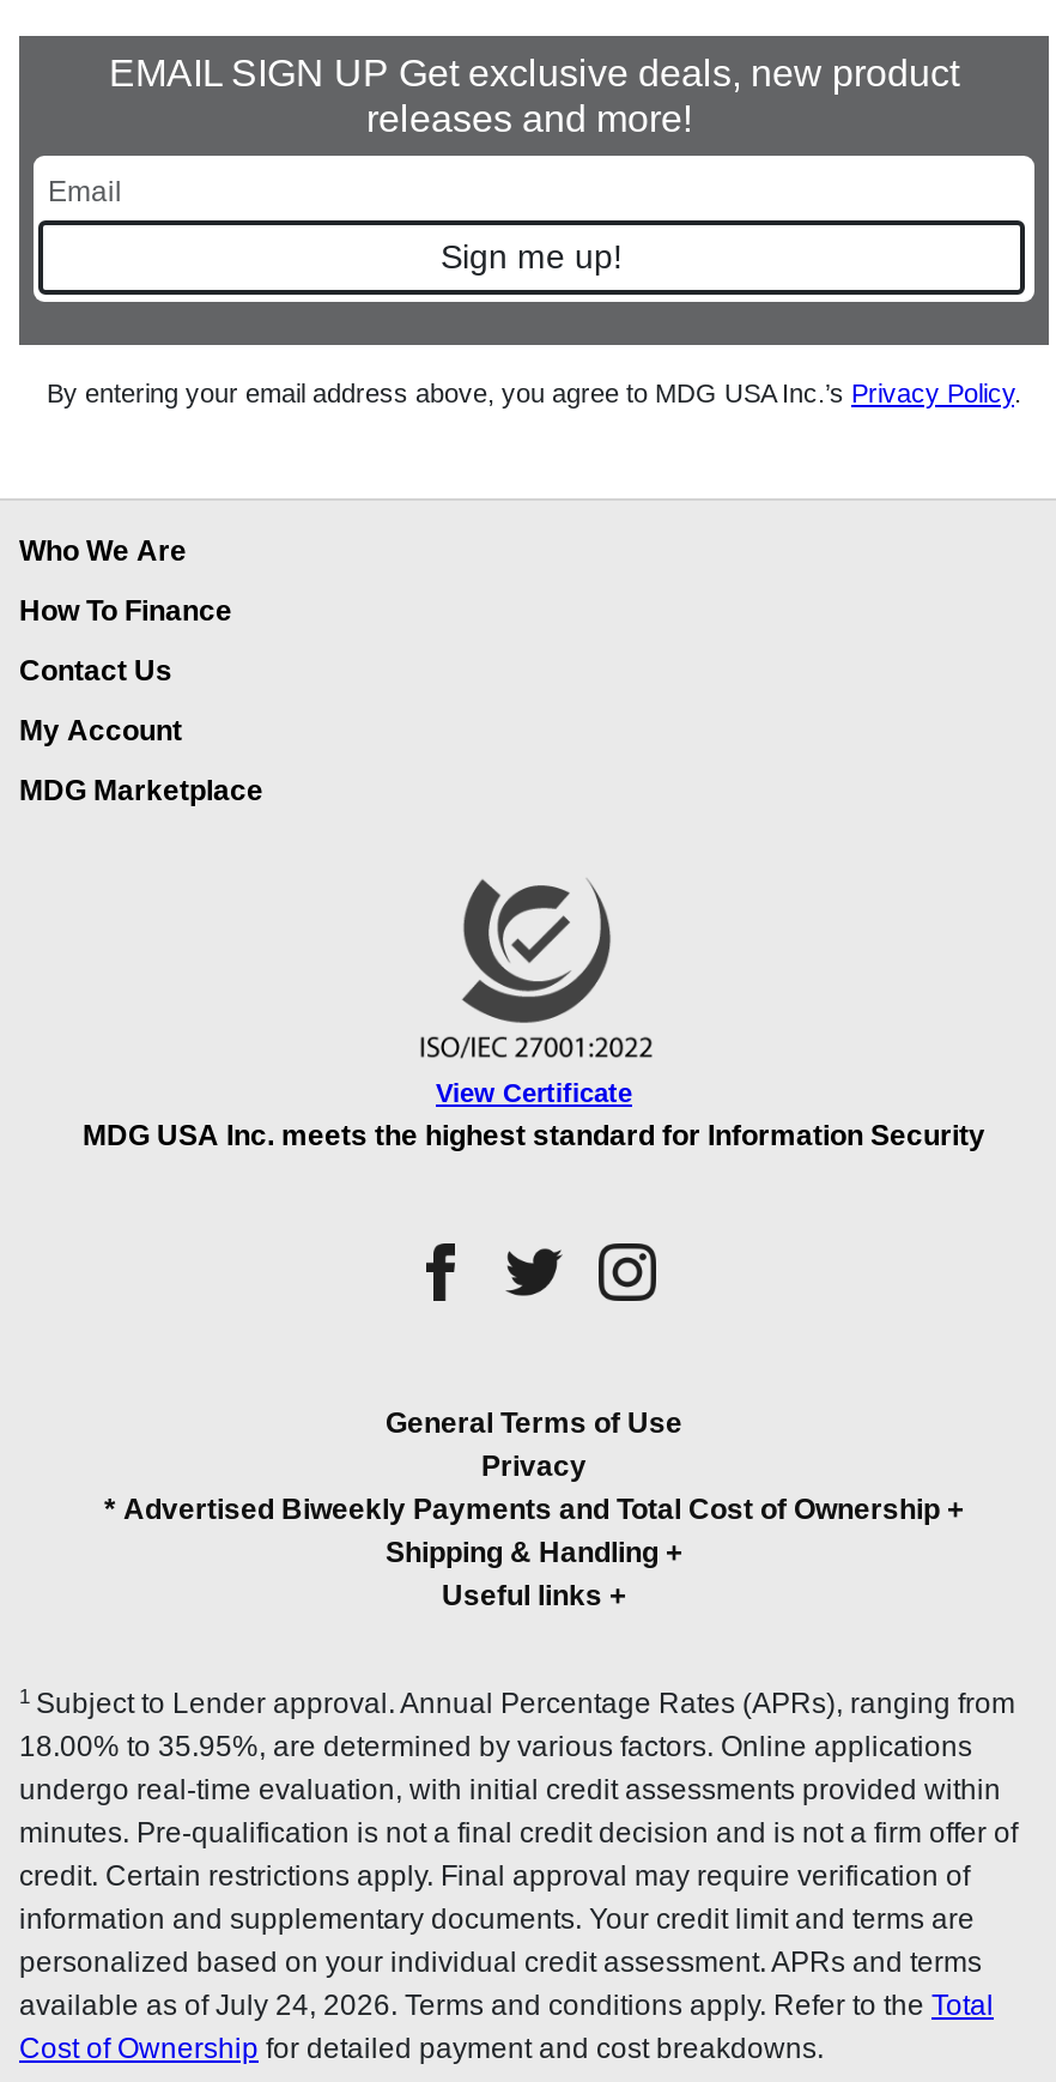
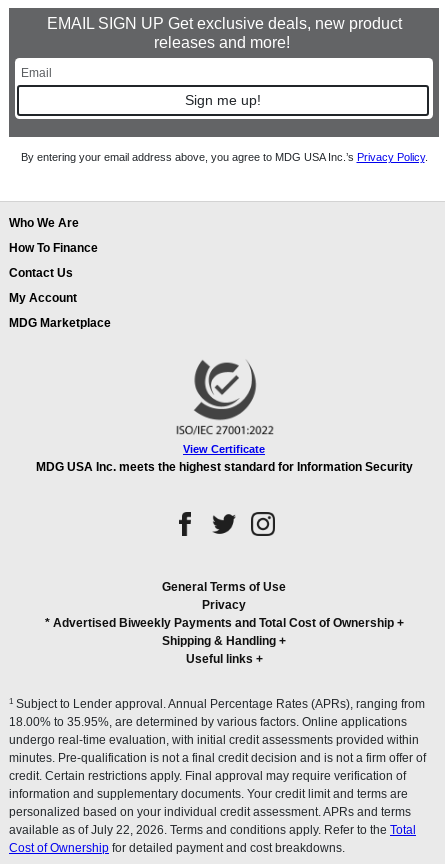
[19,1988,994,2022] available as of July 24, 2026. Terms and conditions apply. Refer to the Total -> [9,823,416,837] available as of July 22, 2026. Terms and conditions apply. Refer to the Total

